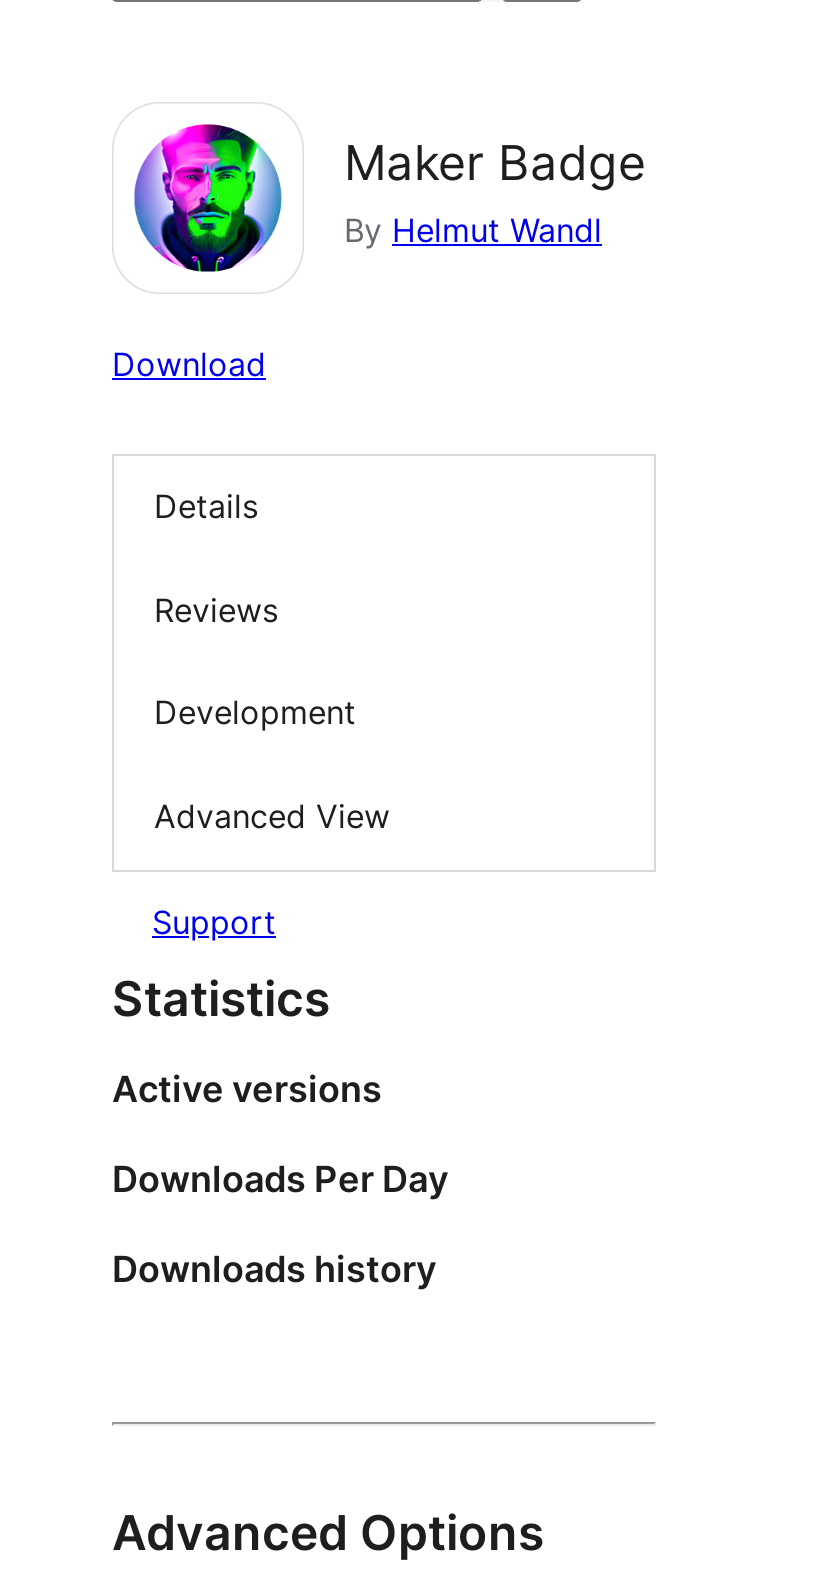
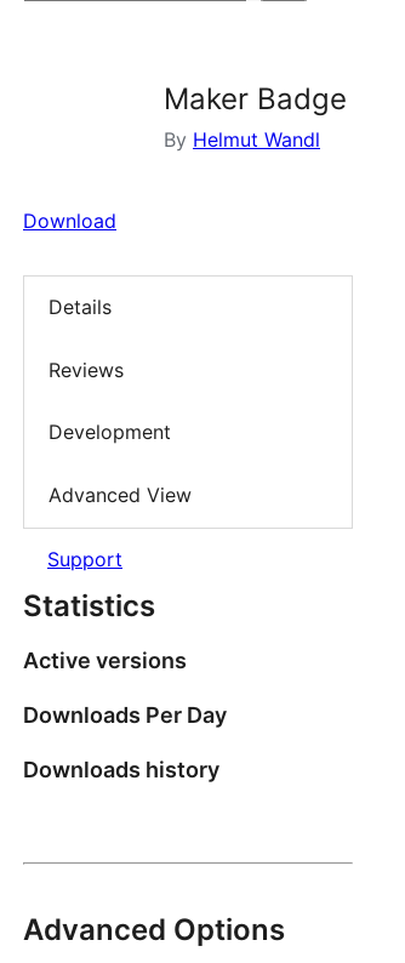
[132,122,284,274] [image] -> none

